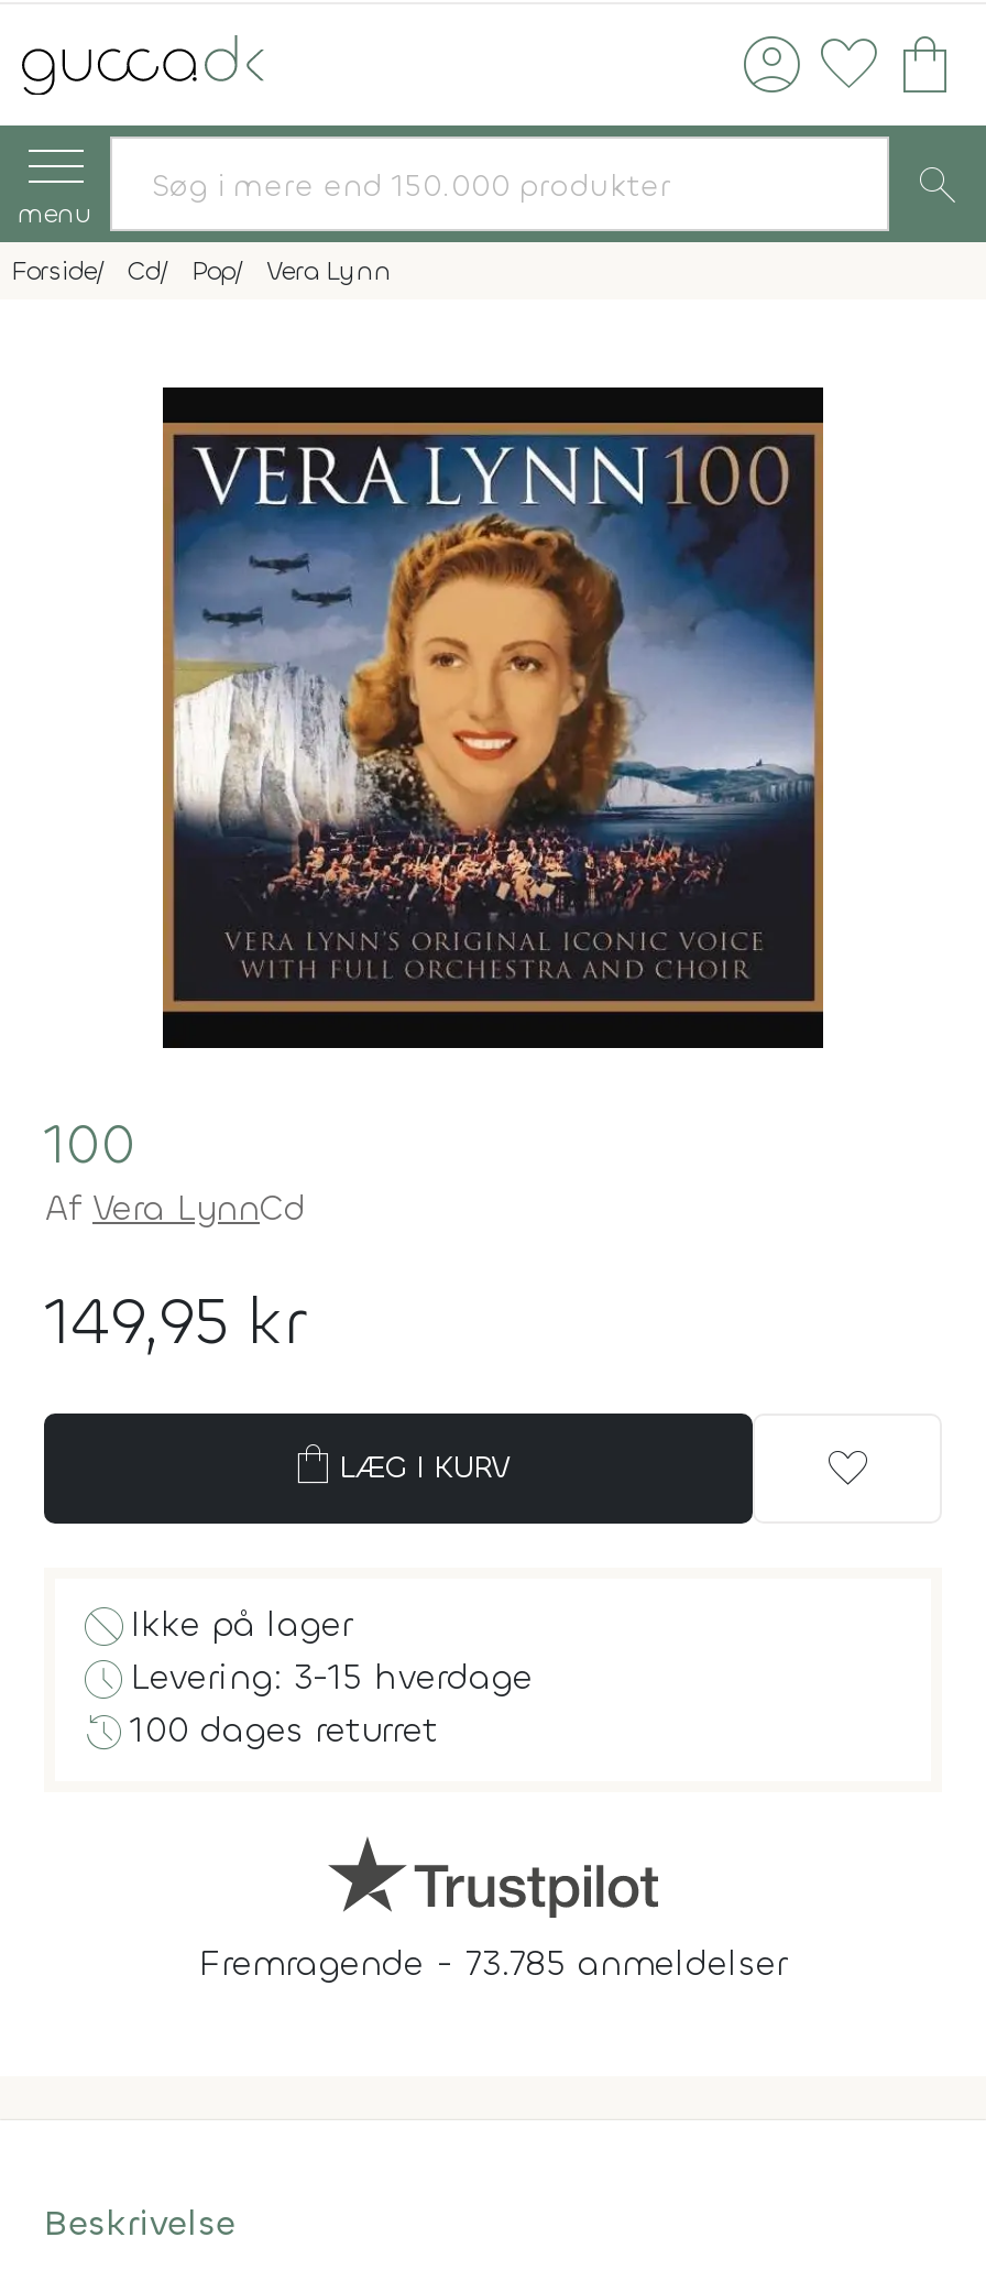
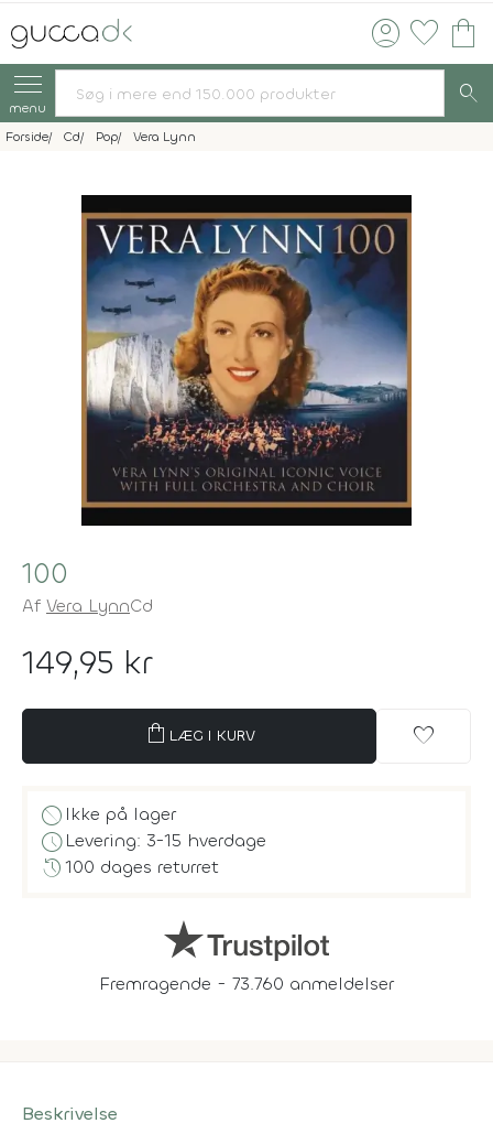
[199,1939,787,1986] Fremragende - 73.785 anmeldelser -> [99,972,394,995] Fremragende - 73.760 anmeldelser

